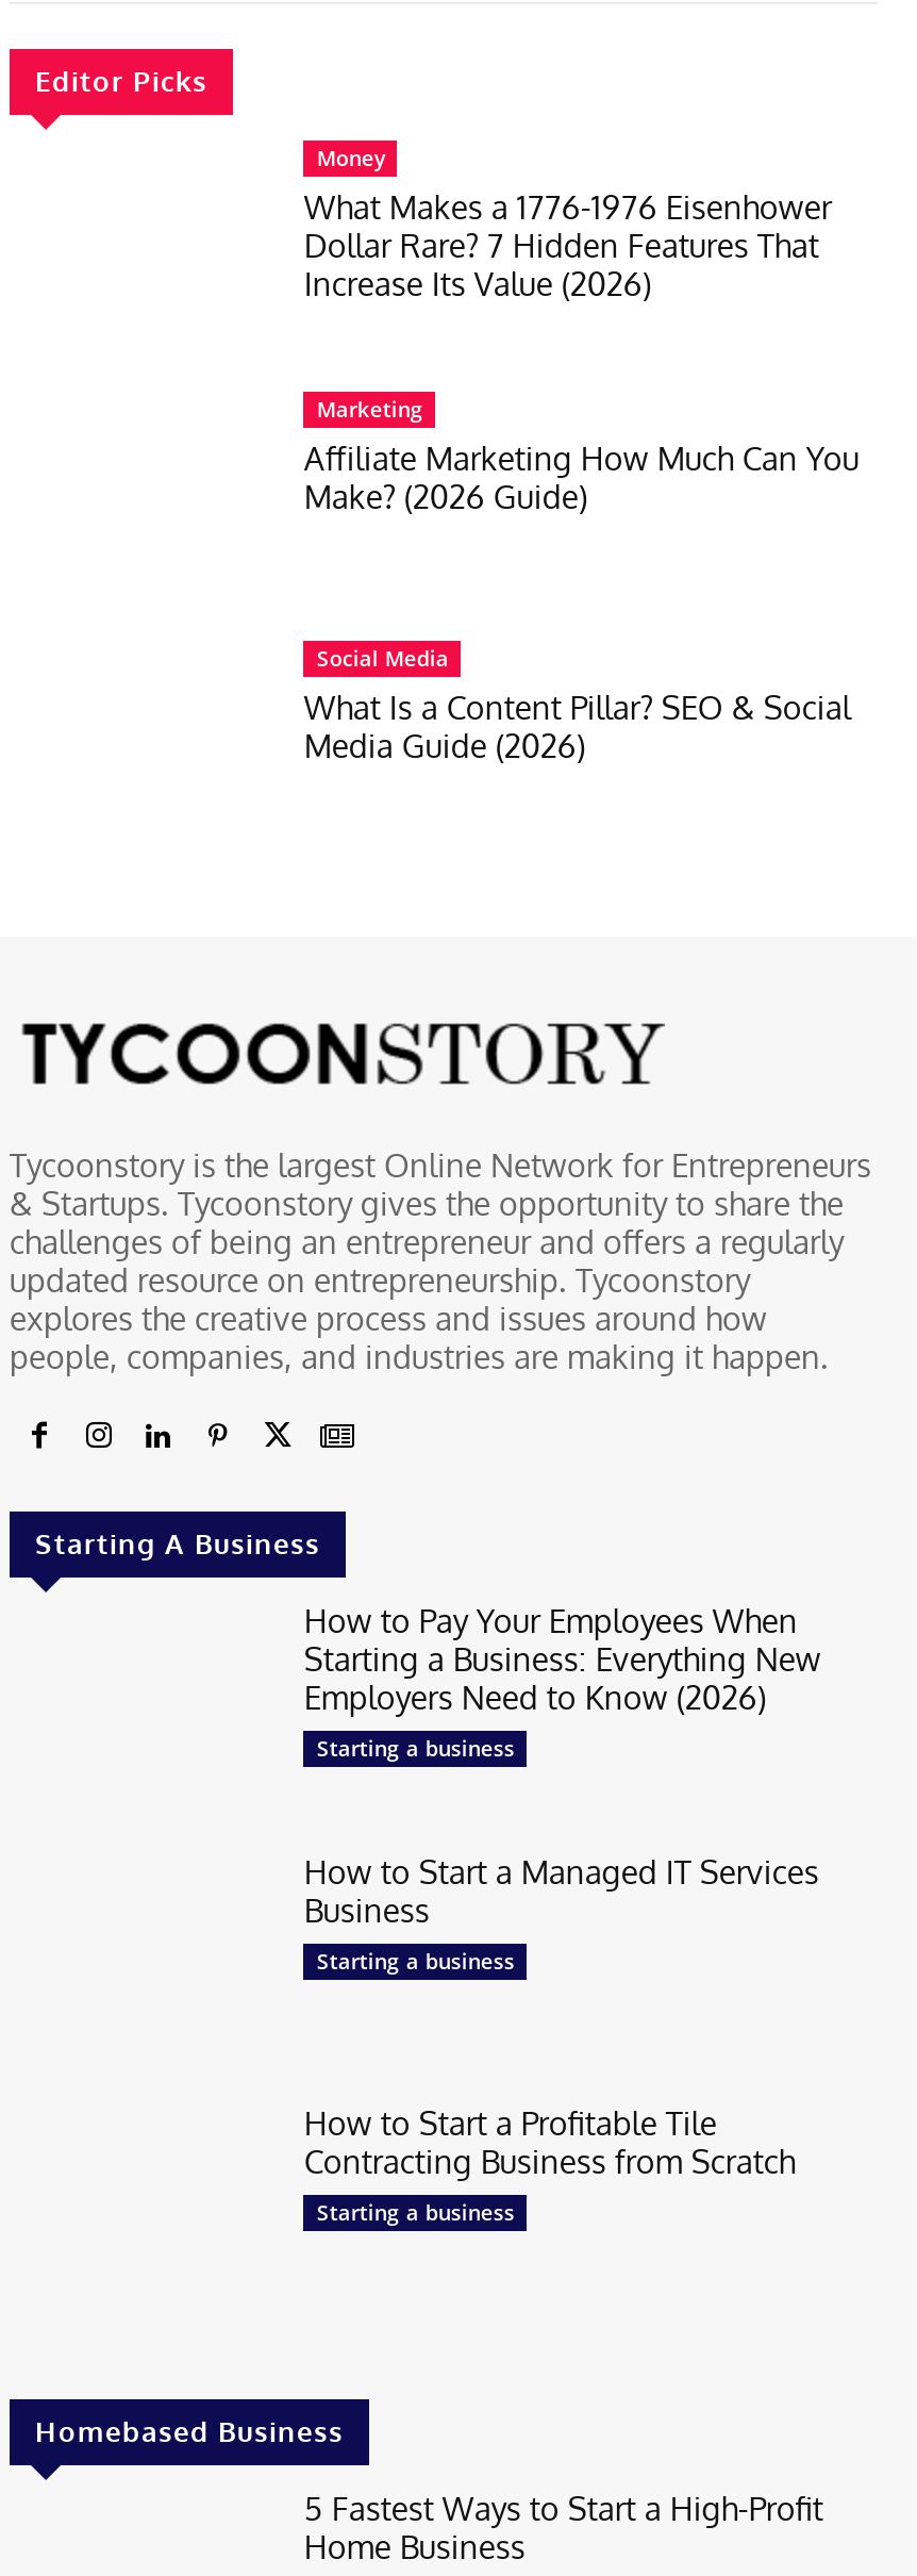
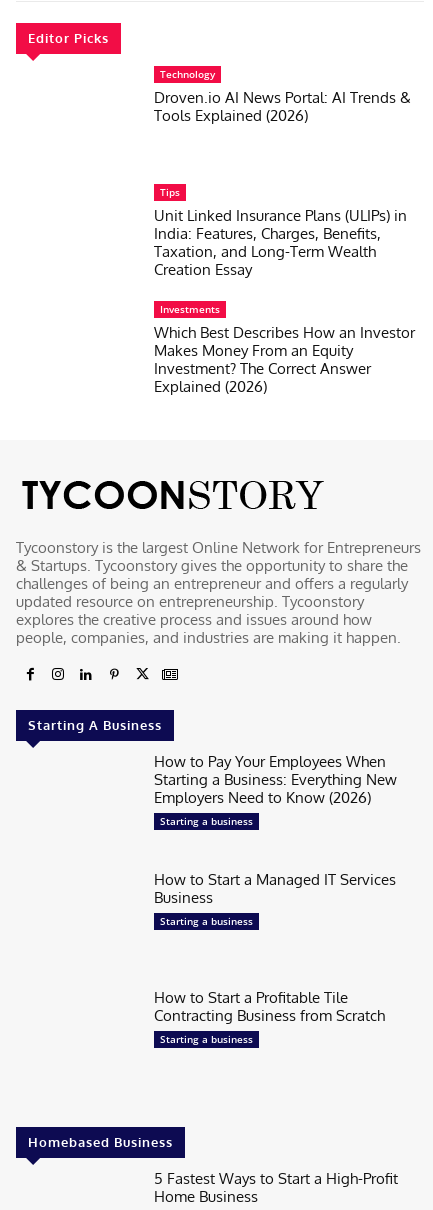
[304,142,832,304] Money | What Makes a 1776-1976 Eisenhower | Dollar Rare? 7 Hidden Features That | Increase Its Value (2026) -> [154,67,411,125] Technology | Droven.io AI News Portal: AI Trends & | Tools Explained (2026)
[304,393,859,516] Marketing | Affiliate Marketing How Much Can You | Make? (2026 Guide) -> [154,184,407,278] Tips | Unit Linked Insurance Plans (ULIPs) in | India: Features, Charges, Benefits, | Taxation, and Long-Term Wealth | Creation Essay
[304,644,851,767] Social Media | What Is a Content Pillar? SEO & Social | Media Guide (2026) -> [154,302,415,396] Investments | Which Best Describes How an Investor | Makes Money From an Equity | Investment? The Correct Answer | Explained (2026)

